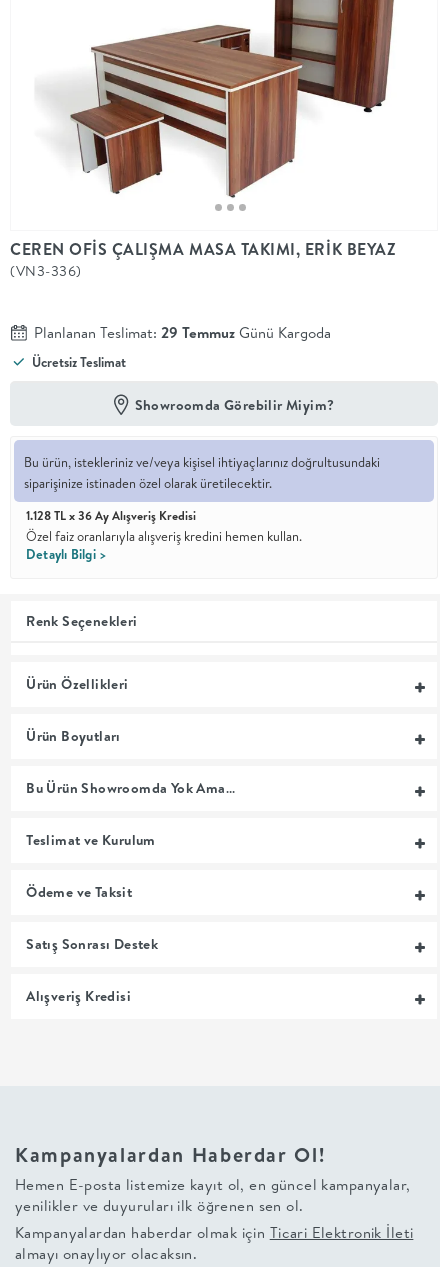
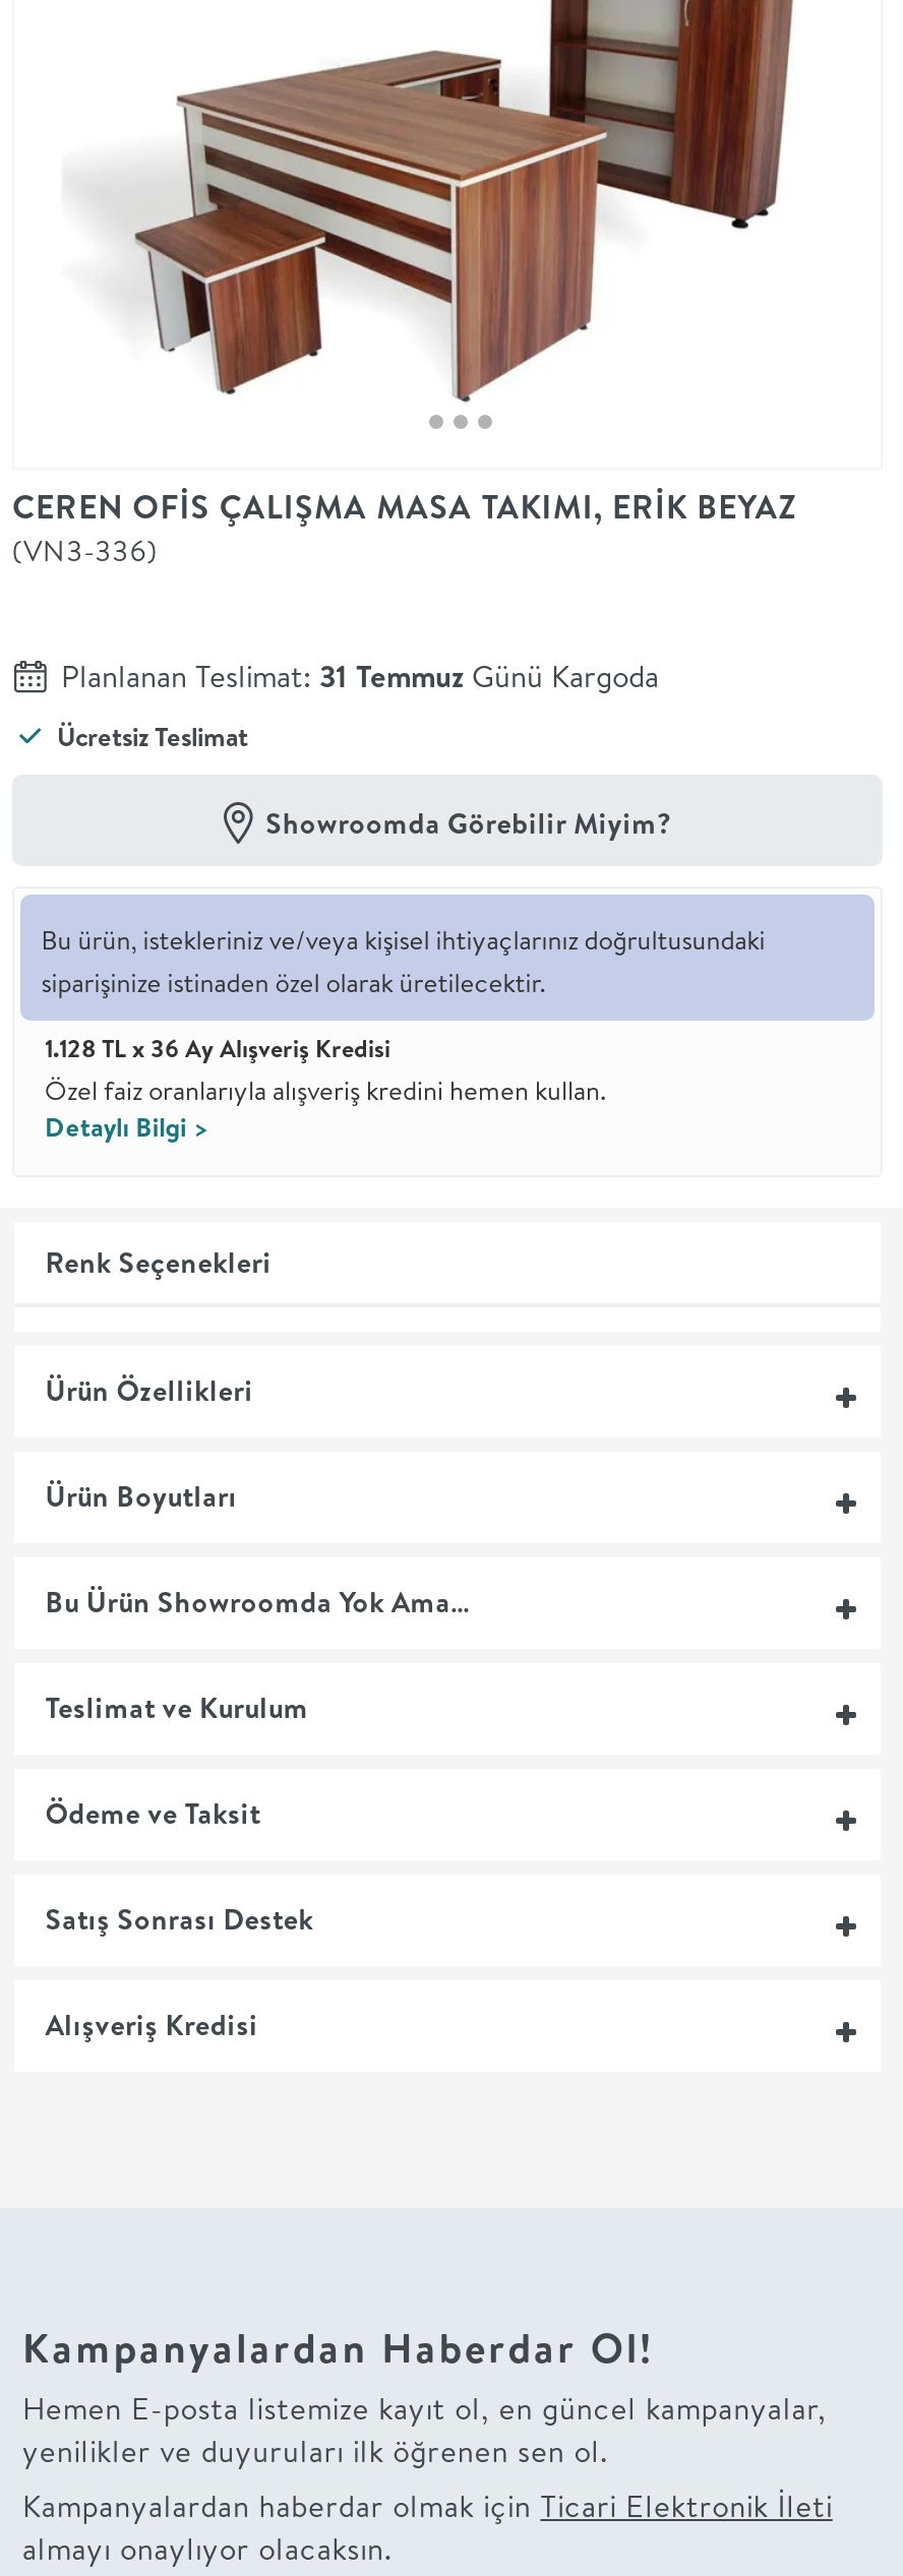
[34,322,331,343] Planlanan Teslimat: 29 Temmuz Günü Kargoda -> [61,655,659,697] Planlanan Teslimat: 31 Temmuz Günü Kargoda

